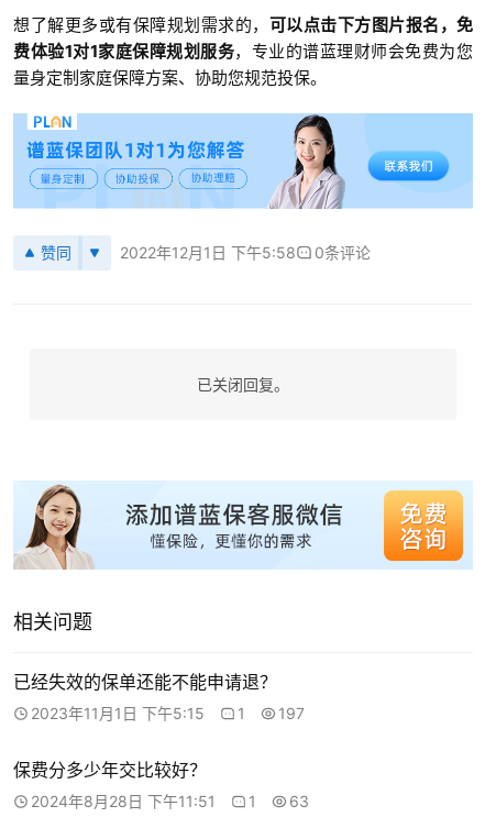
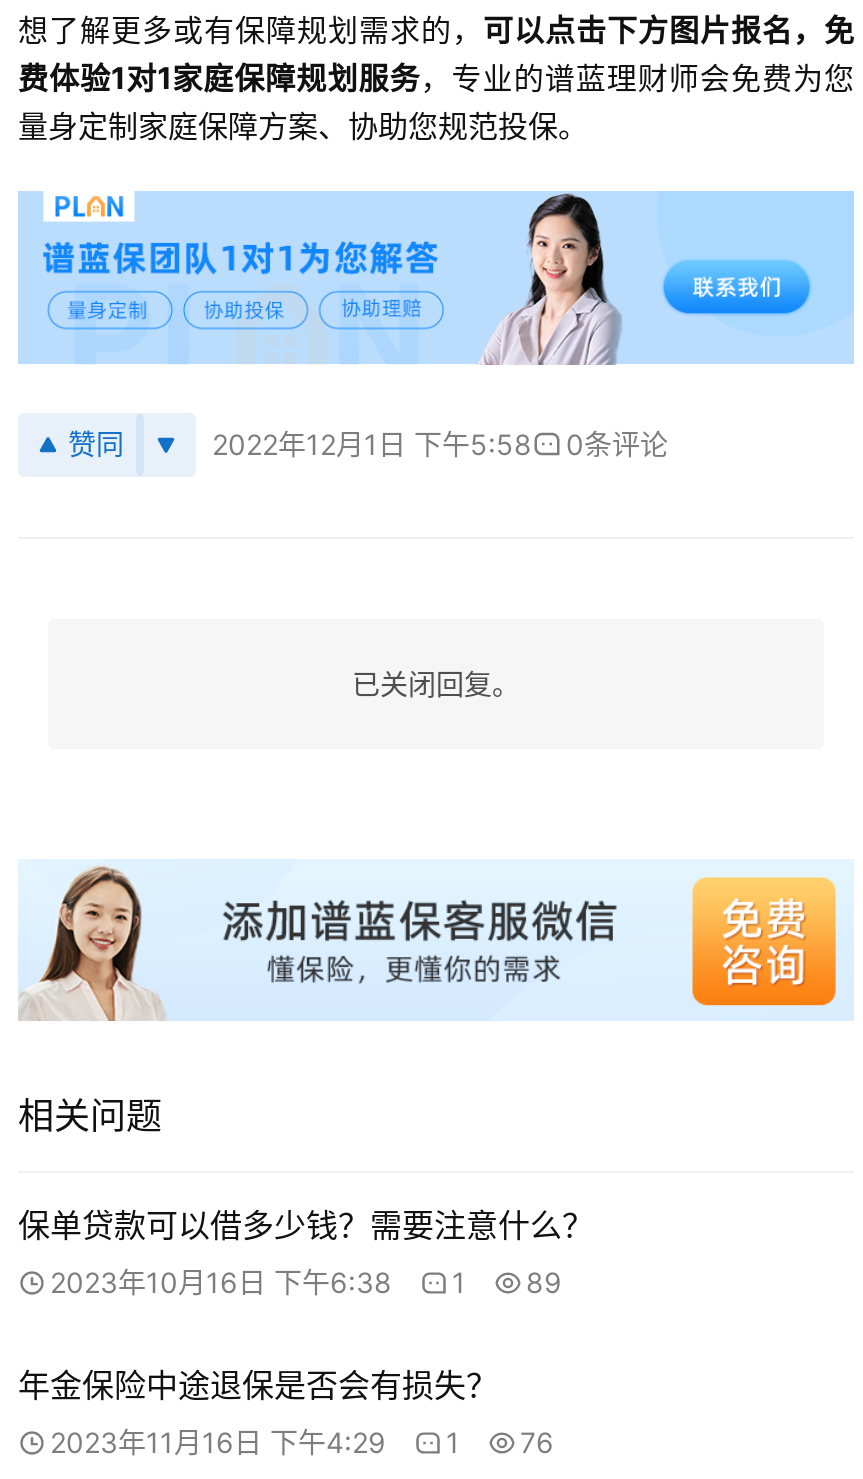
[13,670,277,692] 已经失效的保单还能不能申请退？ -> [18,1204,594,1244] 保单贷款可以借多少钱？需要注意什么？
[31,703,205,722] 2023年11月1日 下午5:15 -> [50,1264,392,1298] 2023年10月16日 下午6:38
[278,703,305,722] 197 -> [526,1264,562,1298] 89
[13,758,207,780] 保费分多少年交比较好？ -> [18,1364,498,1404] 年金保险中途退保是否会有损失？
[31,791,216,810] 2024年8月28日 下午11:51 -> [50,1424,386,1458] 2023年11月16日 下午4:29
[289,791,309,810] 63 -> [520,1424,554,1458] 76

